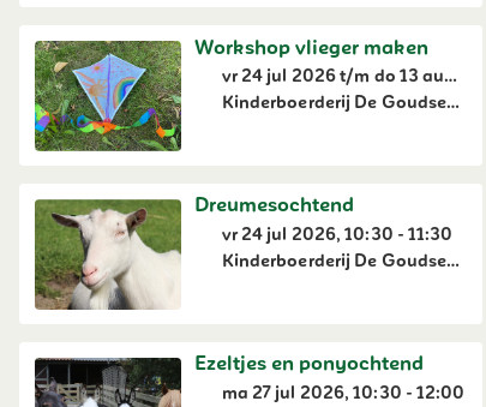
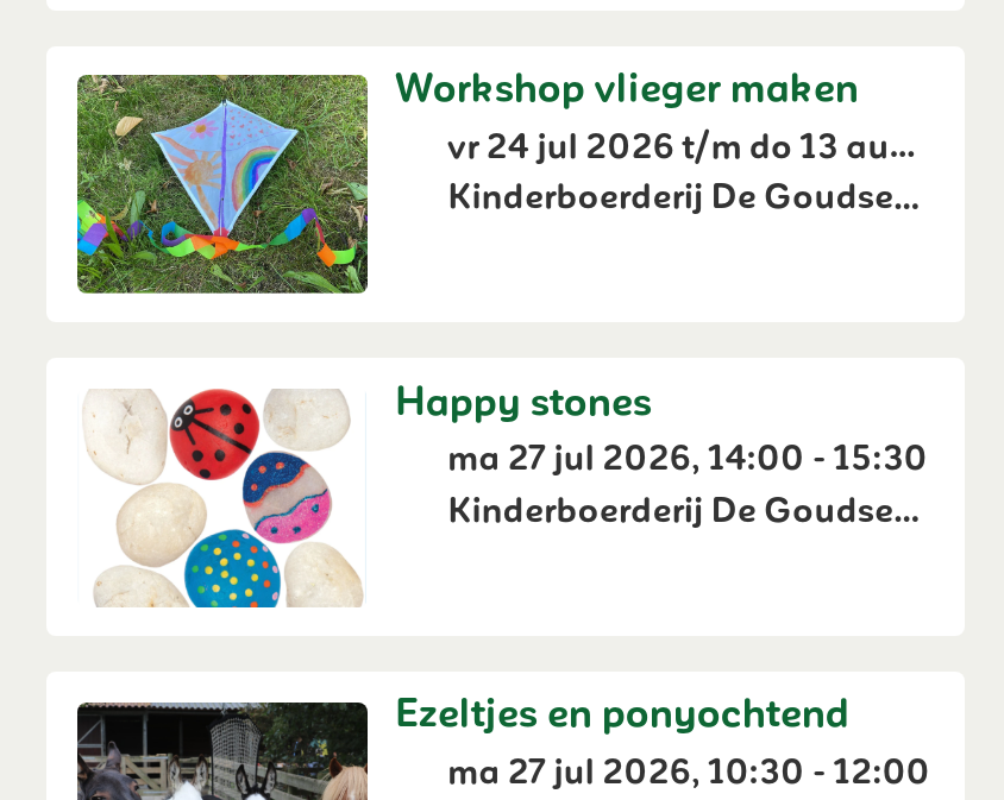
[34,194,453,311] [image] | Dreumesochtend | vr 24 jul 2026, 10:30 - 11:30 -> [77,378,928,610] [image] | Happy stones | ma 27 jul 2026, 14:00 - 15:30

